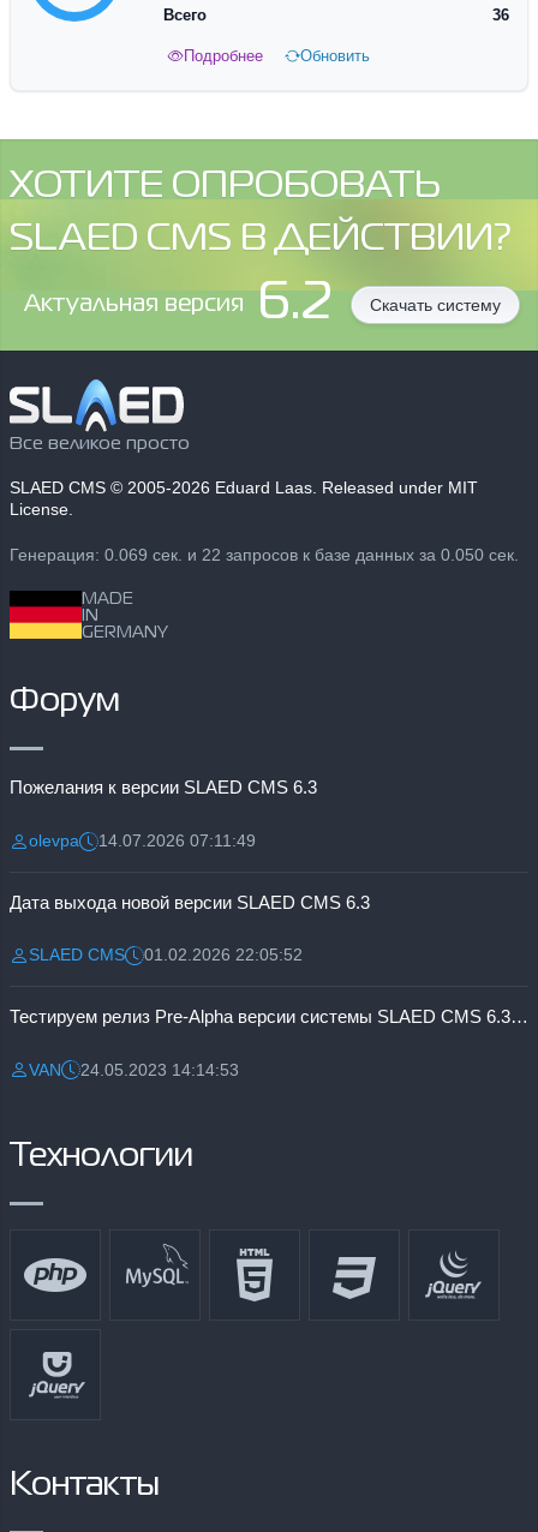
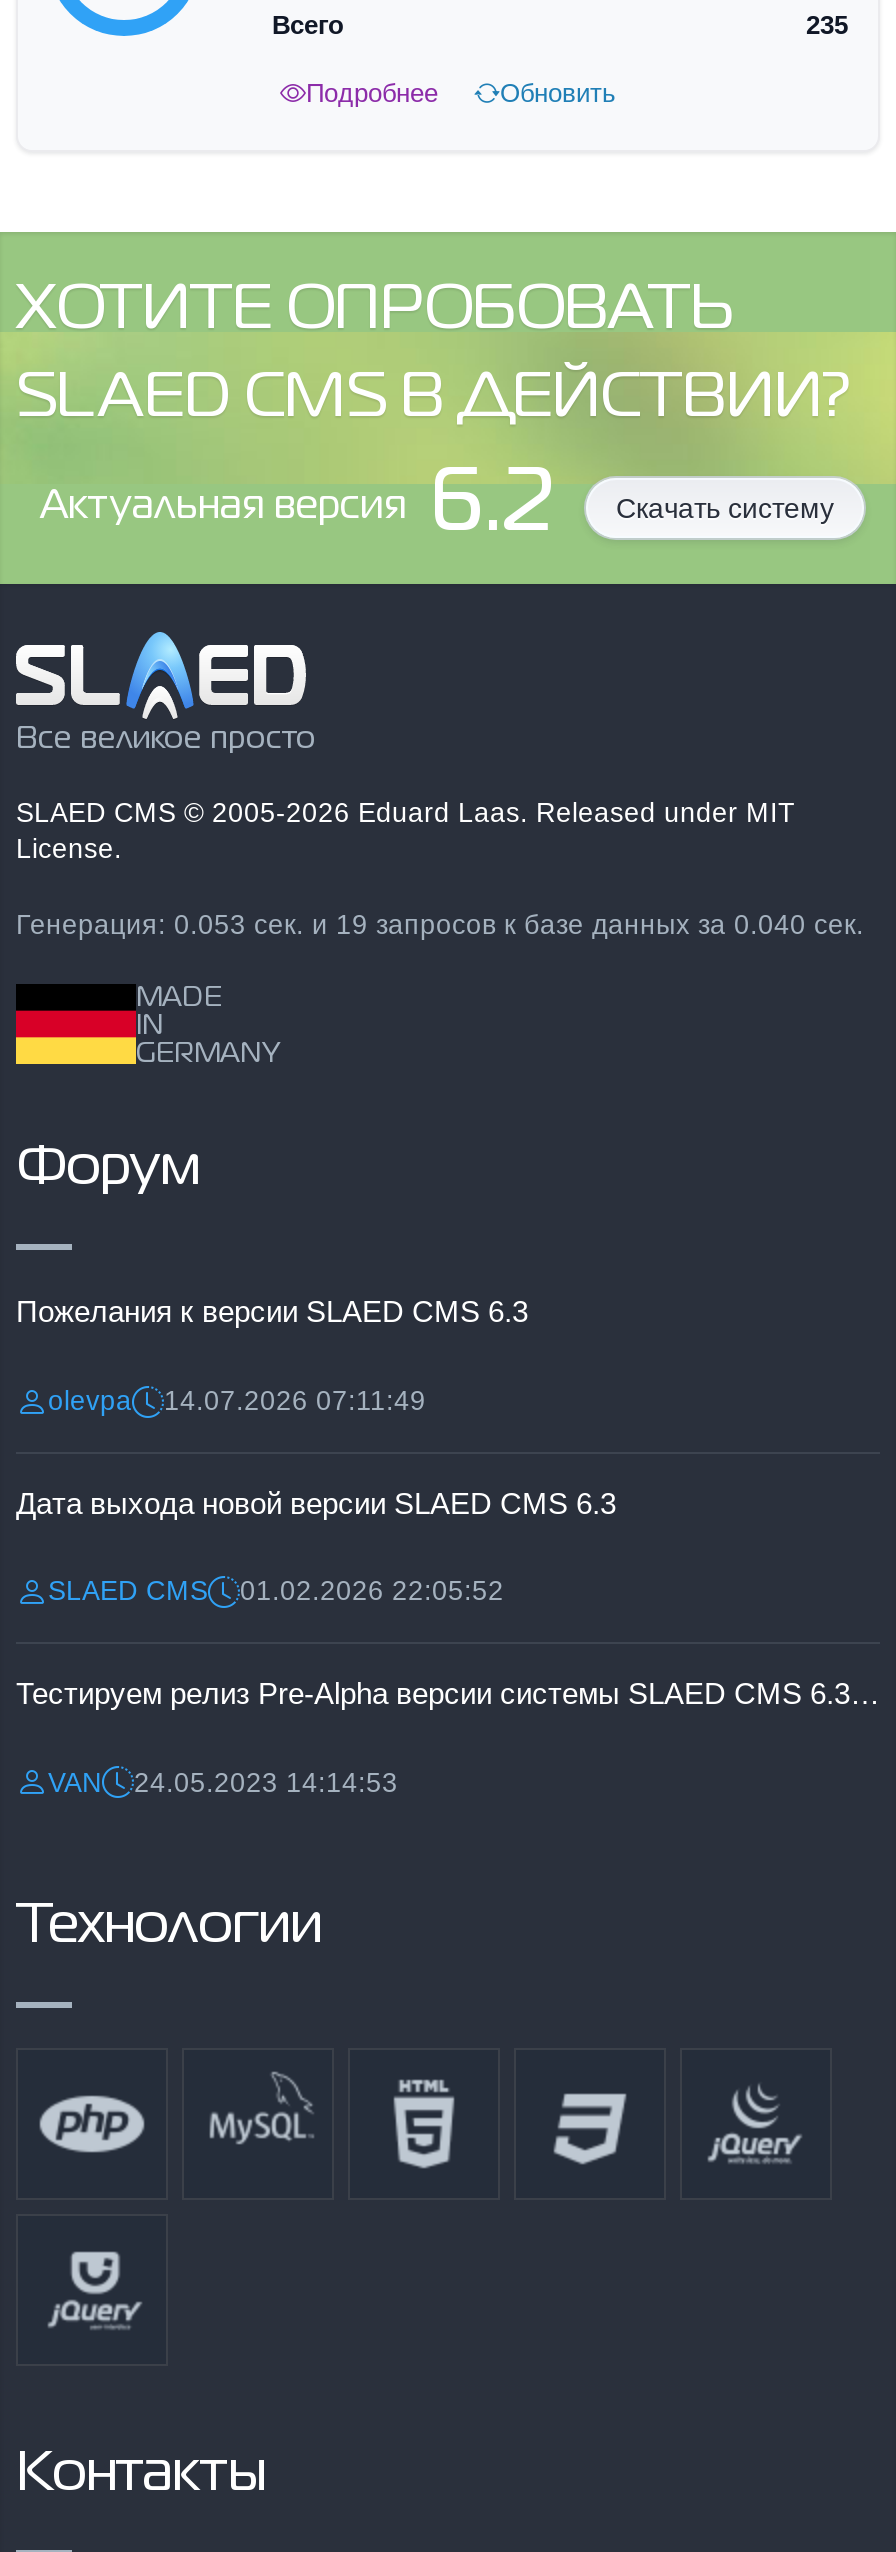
[492,5,509,23] 36 -> [806,9,848,39] 235
[10,547,519,565] Генерация: 0.069 сек. и 22 запросов к базе данных за 0.050 сек. -> [16,911,864,941] Генерация: 0.053 сек. и 19 запросов к базе данных за 0.040 сек.

